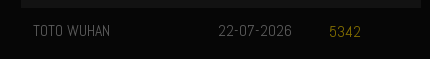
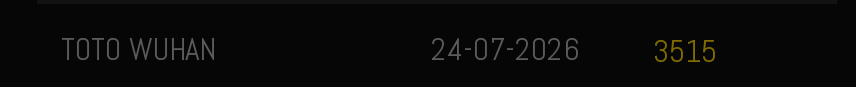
[218,21,292,41] 22-07-2026 -> [431,31,579,71] 24-07-2026
[329,22,361,42] 5342 -> [653,32,717,72] 3515

